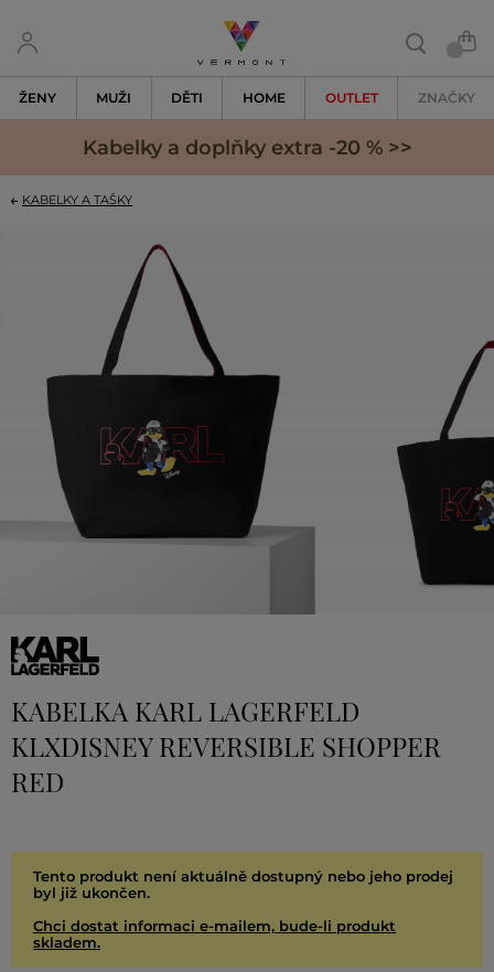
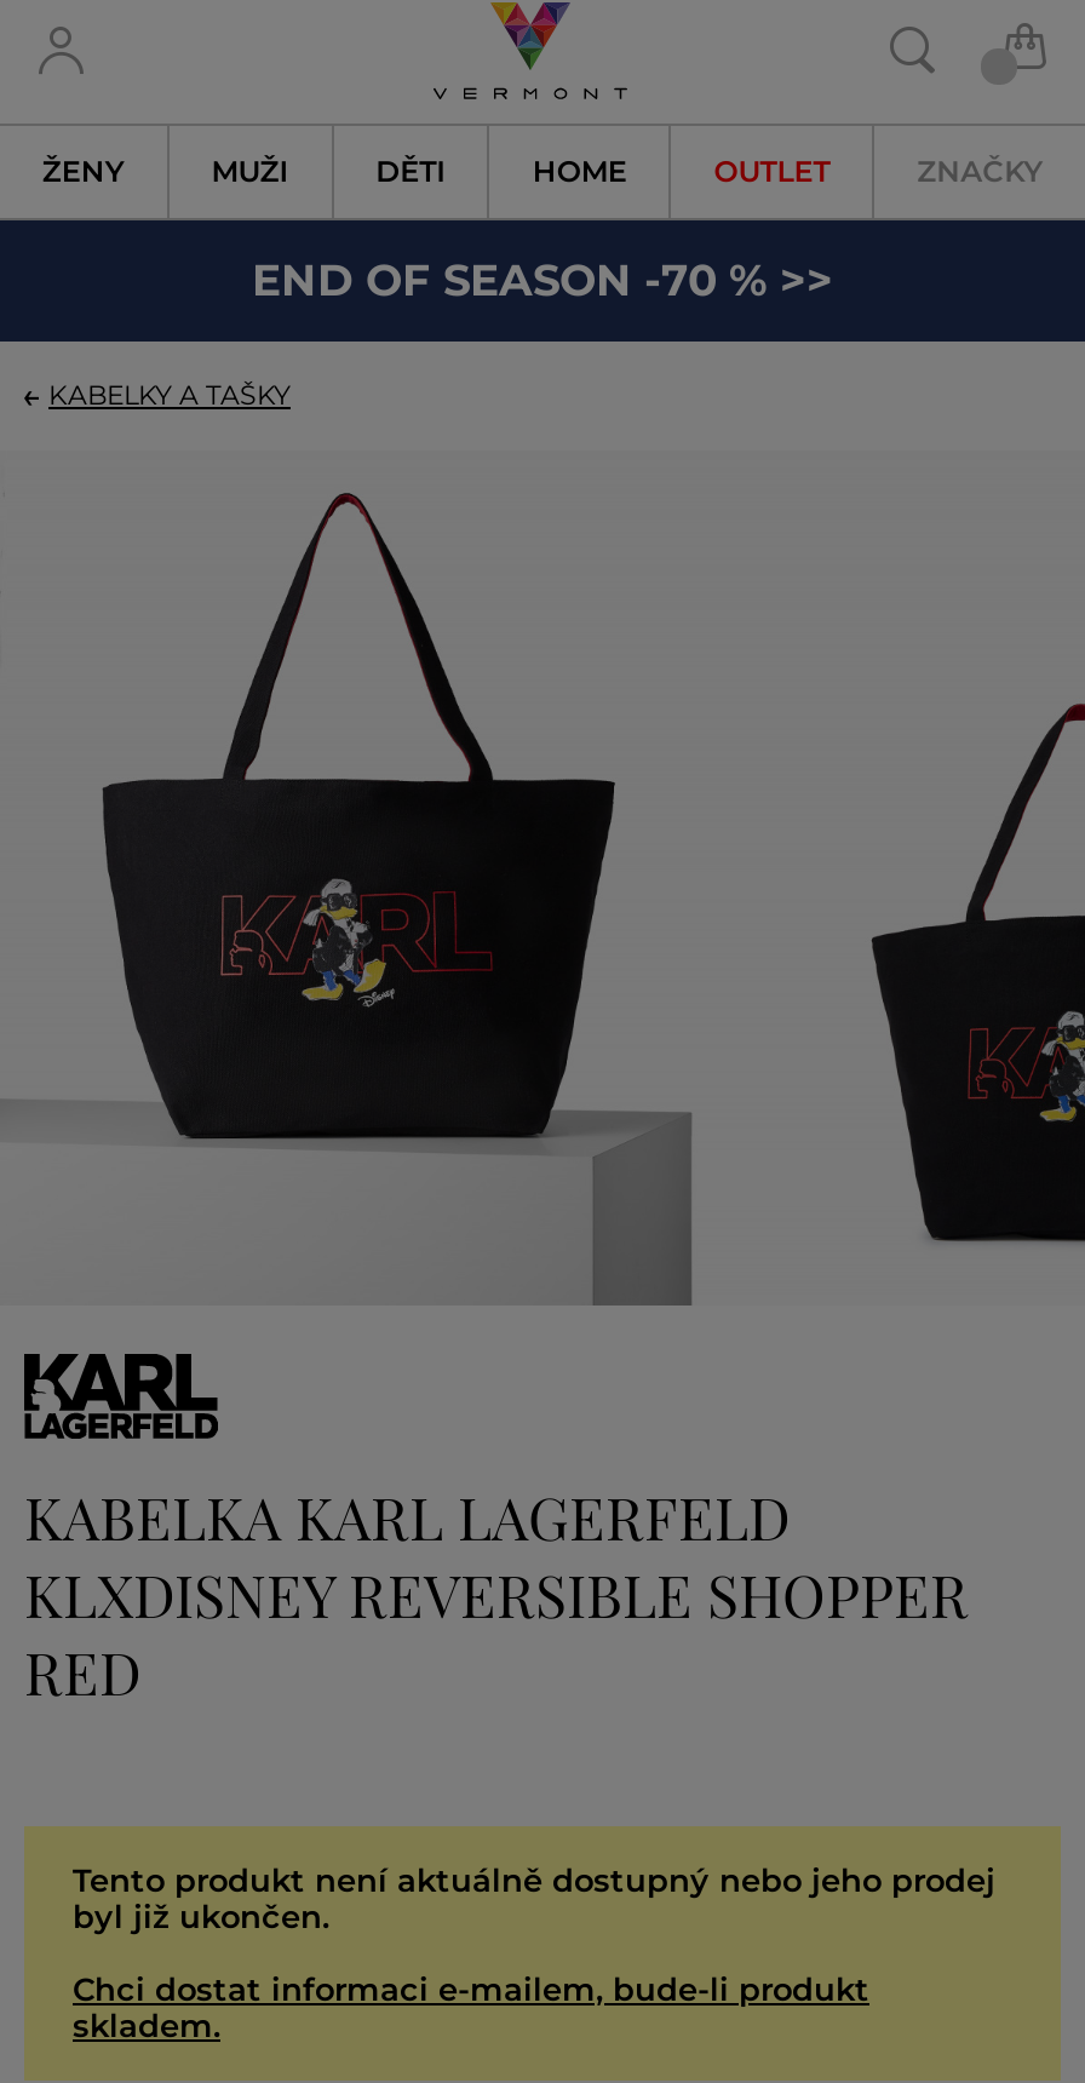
[82,136,412,160] Kabelky a doplňky extra -20 % >> -> [252,254,833,308] END OF SEASON -70 % >>

